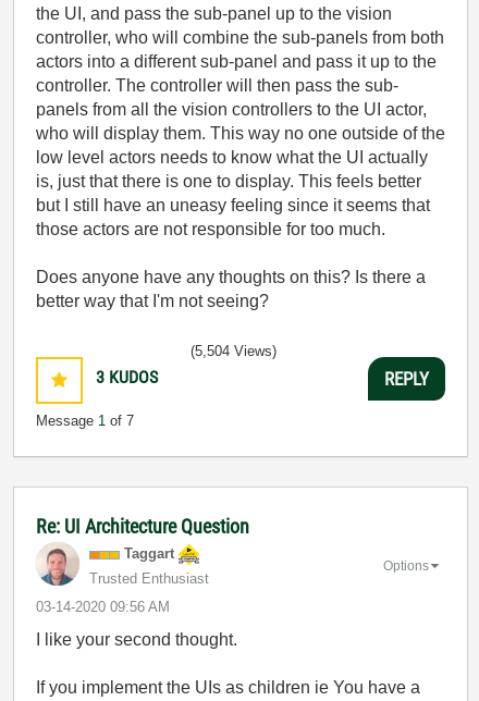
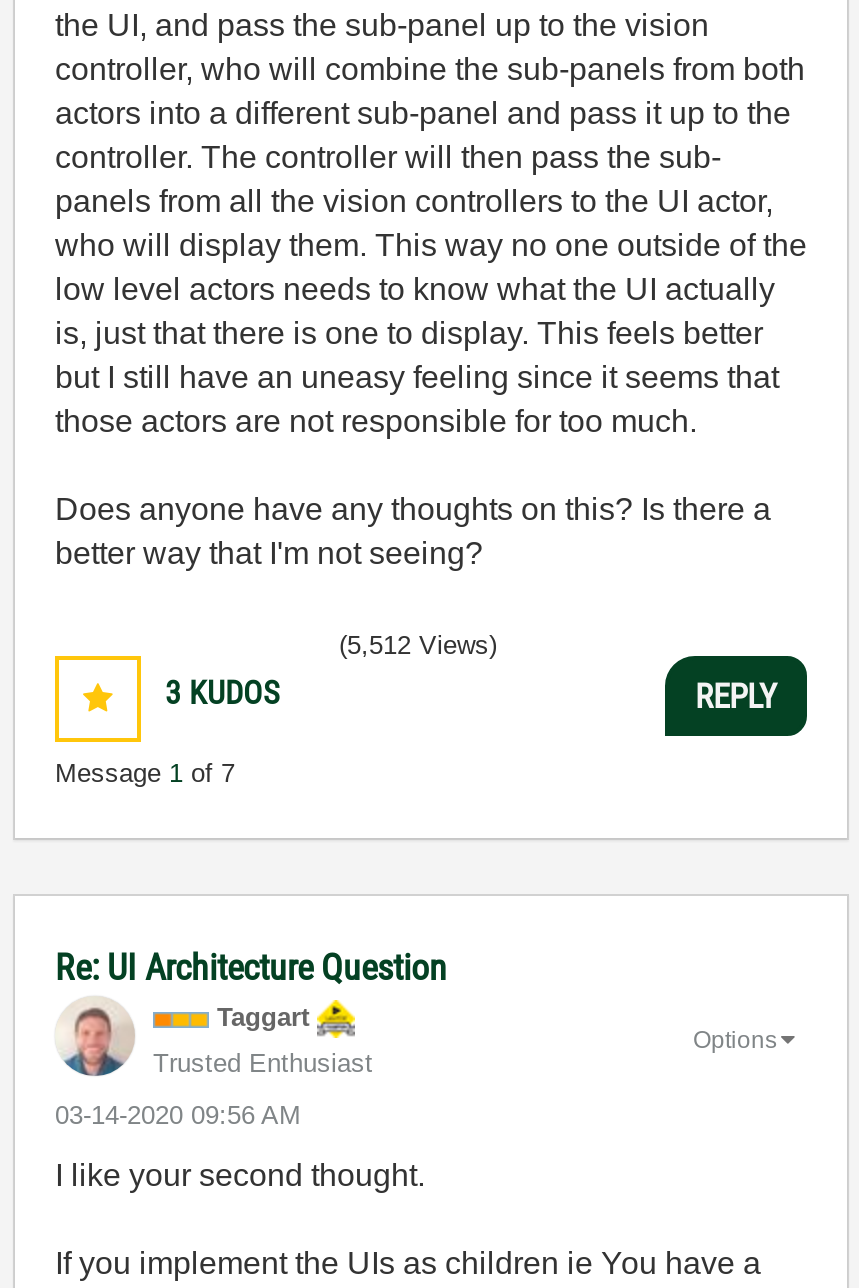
[191,343,277,360] (5,504 Views) -> [339,631,497,661] (5,512 Views)

